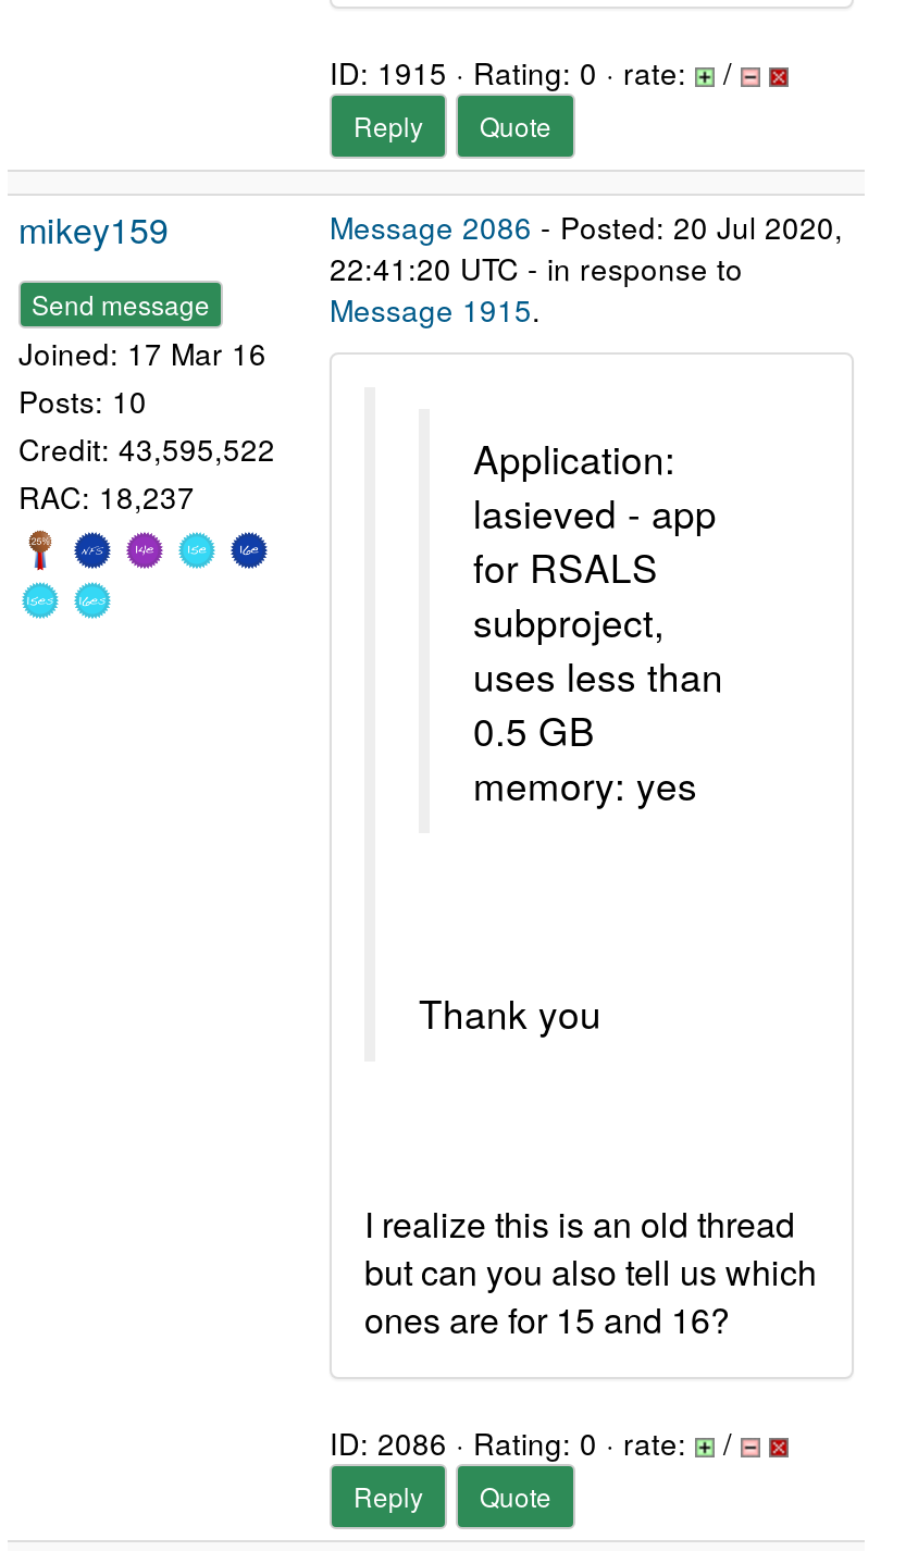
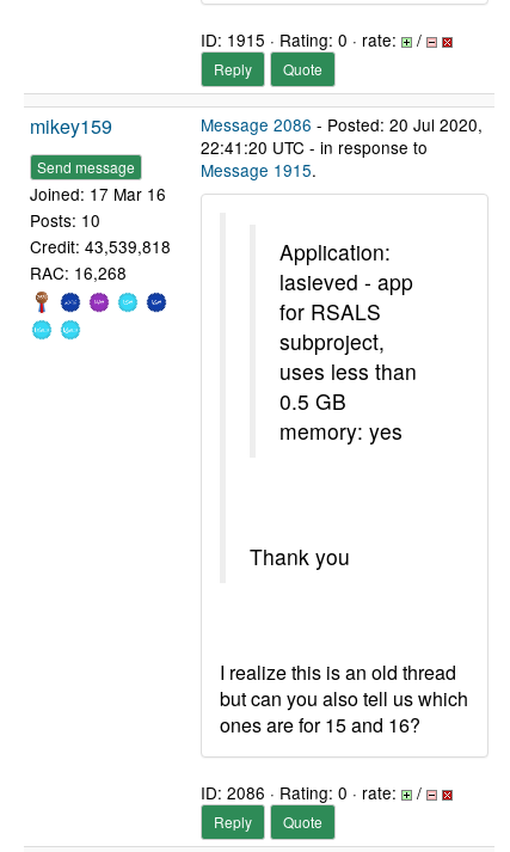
[18,427,275,471] Credit: 43,595,522 -> [30,235,171,259] Credit: 43,539,818
[18,475,195,519] RAC: 18,237 -> [30,261,127,285] RAC: 16,268

